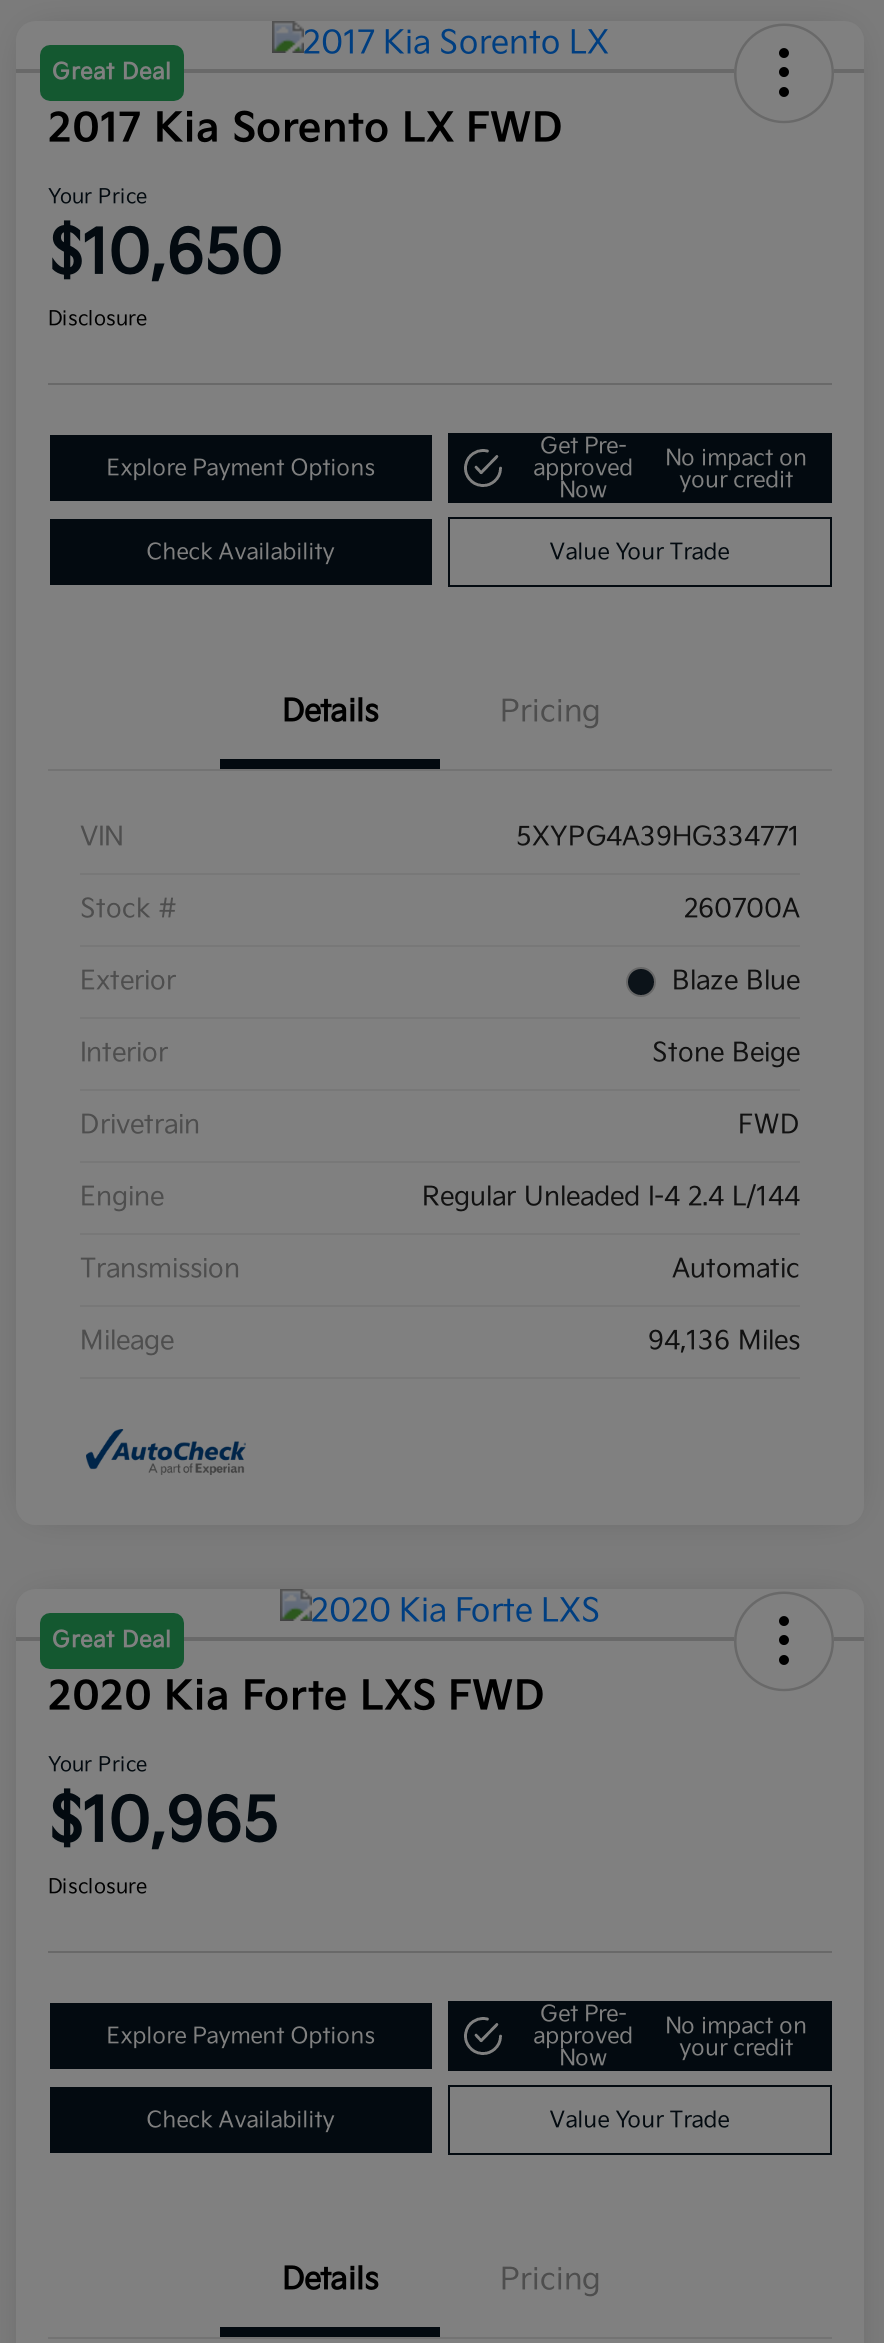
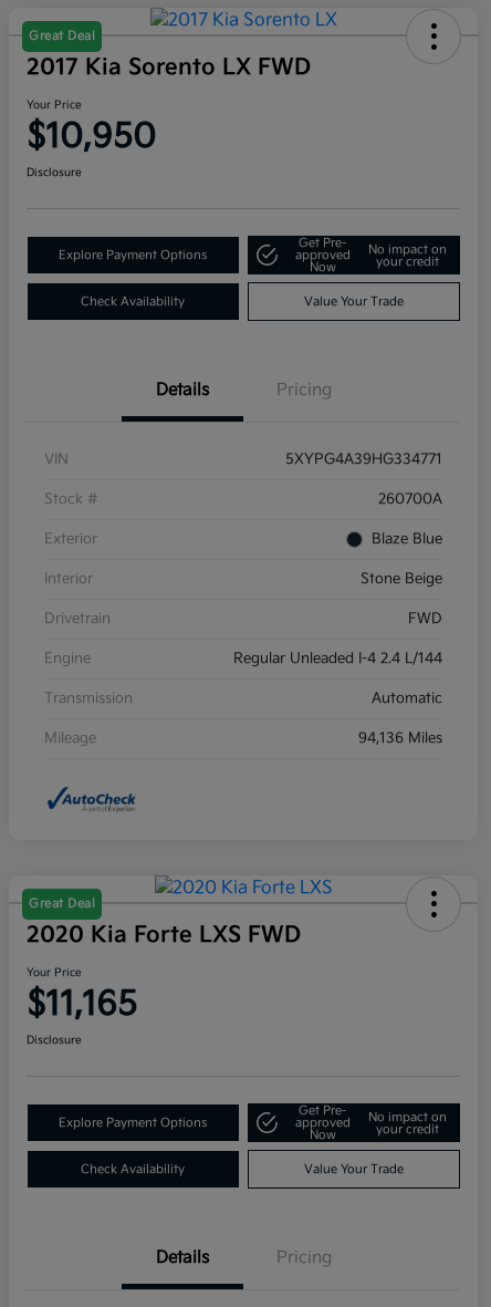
[48,219,282,291] $10,650 -> [27,118,156,157] $10,950
[48,1787,278,1859] $10,965 -> [27,985,137,1025] $11,165

